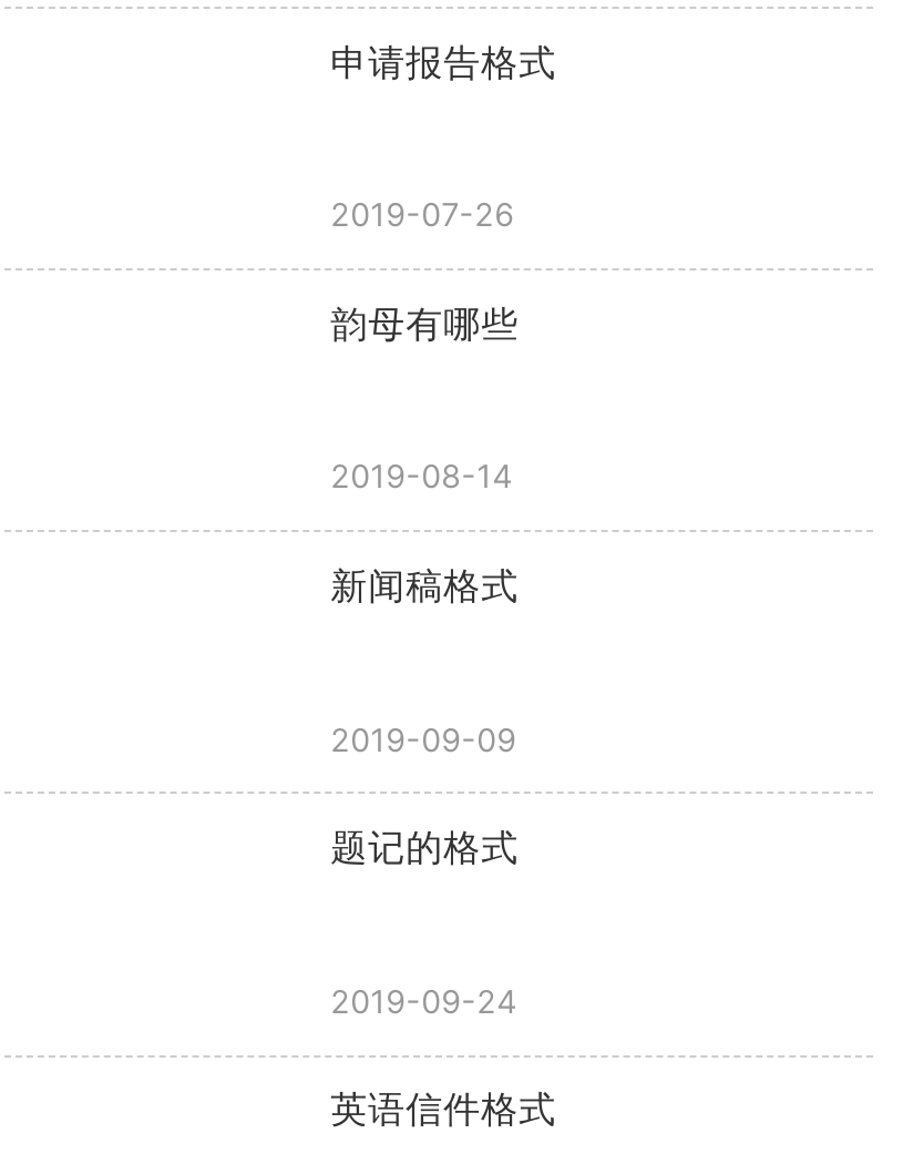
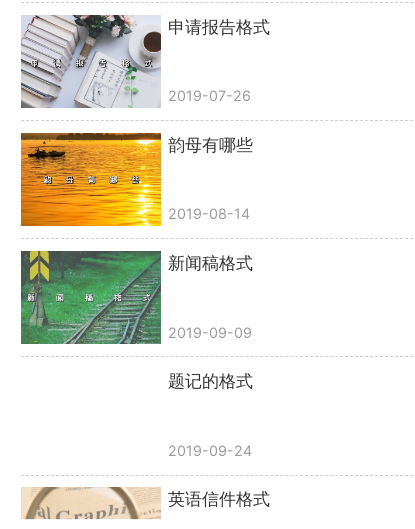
none -> [20,14,162,109] [image]
none -> [20,132,162,227] [image]
none -> [20,250,162,345] [image]
none -> [21,486,161,520] [image]

